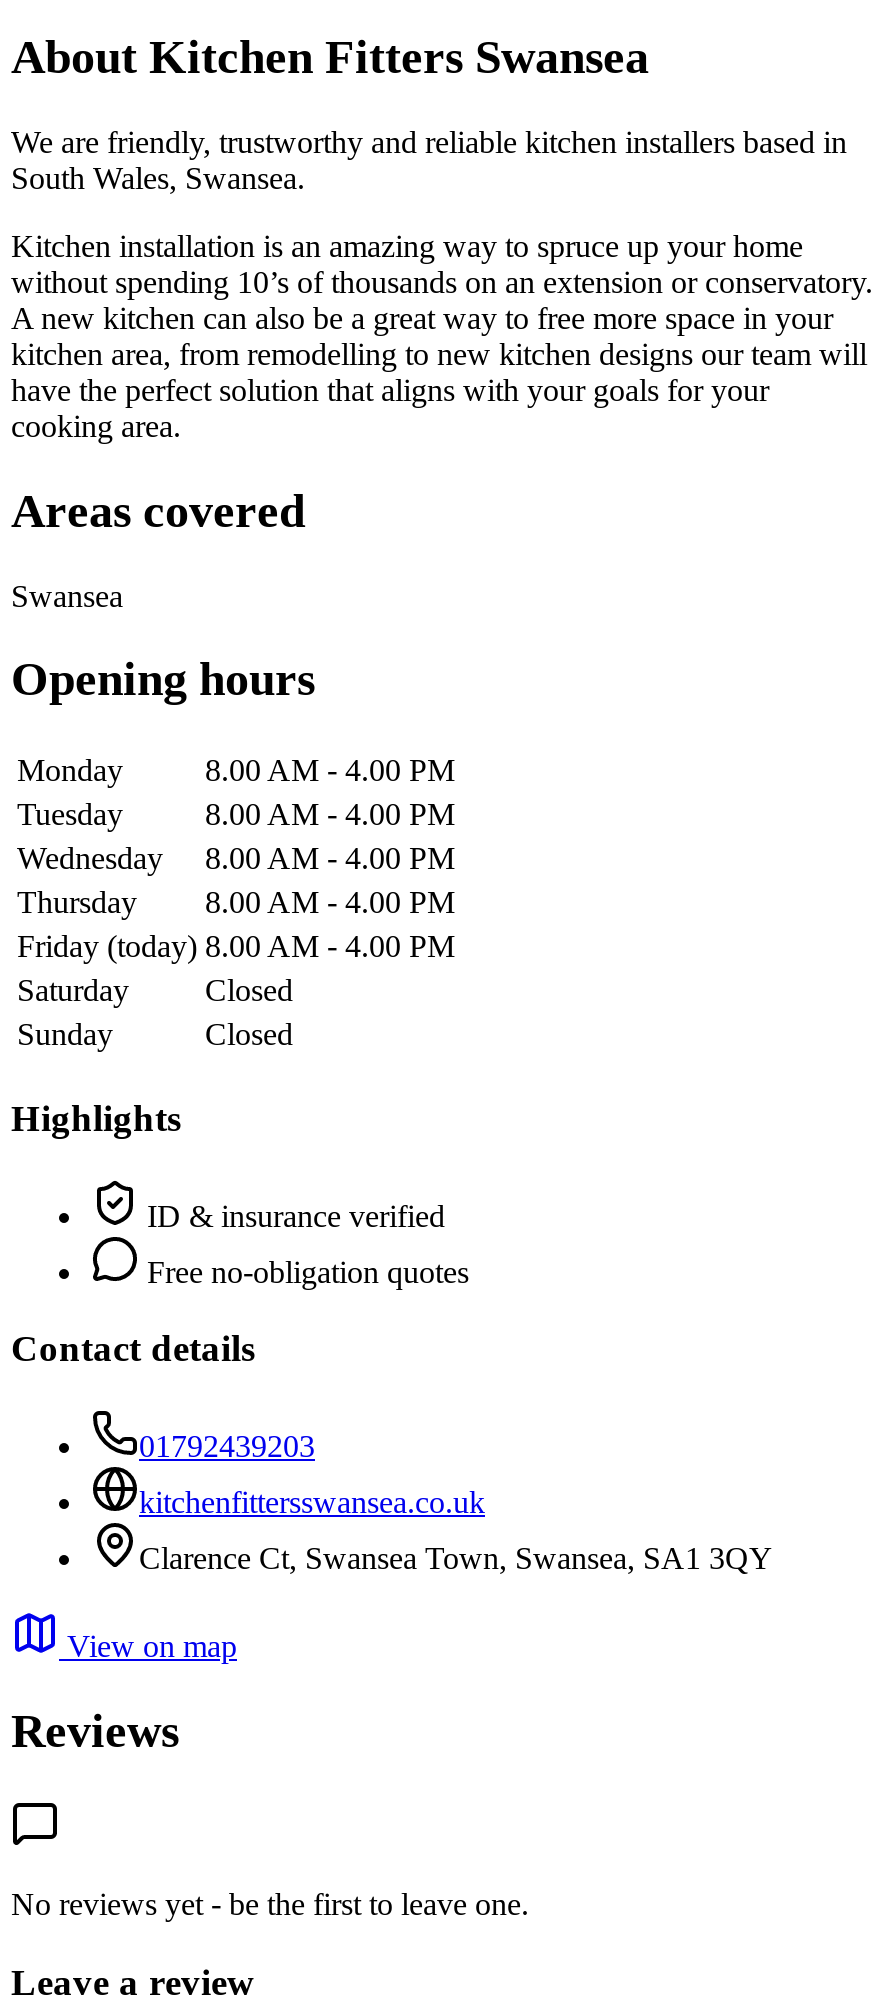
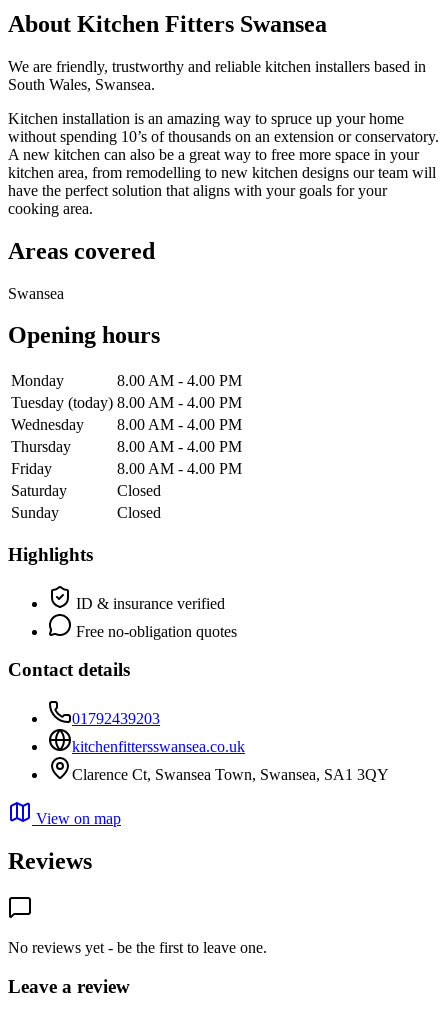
[17,798,455,832] Tuesday | 8.00 AM - 4.00 PM -> [11,394,242,411] Tuesday (today) 8.00 AM - 4.00 PM
[17,930,455,964] Friday (today) 8.00 AM - 4.00 PM -> [11,460,242,477] Friday | 8.00 AM - 4.00 PM

